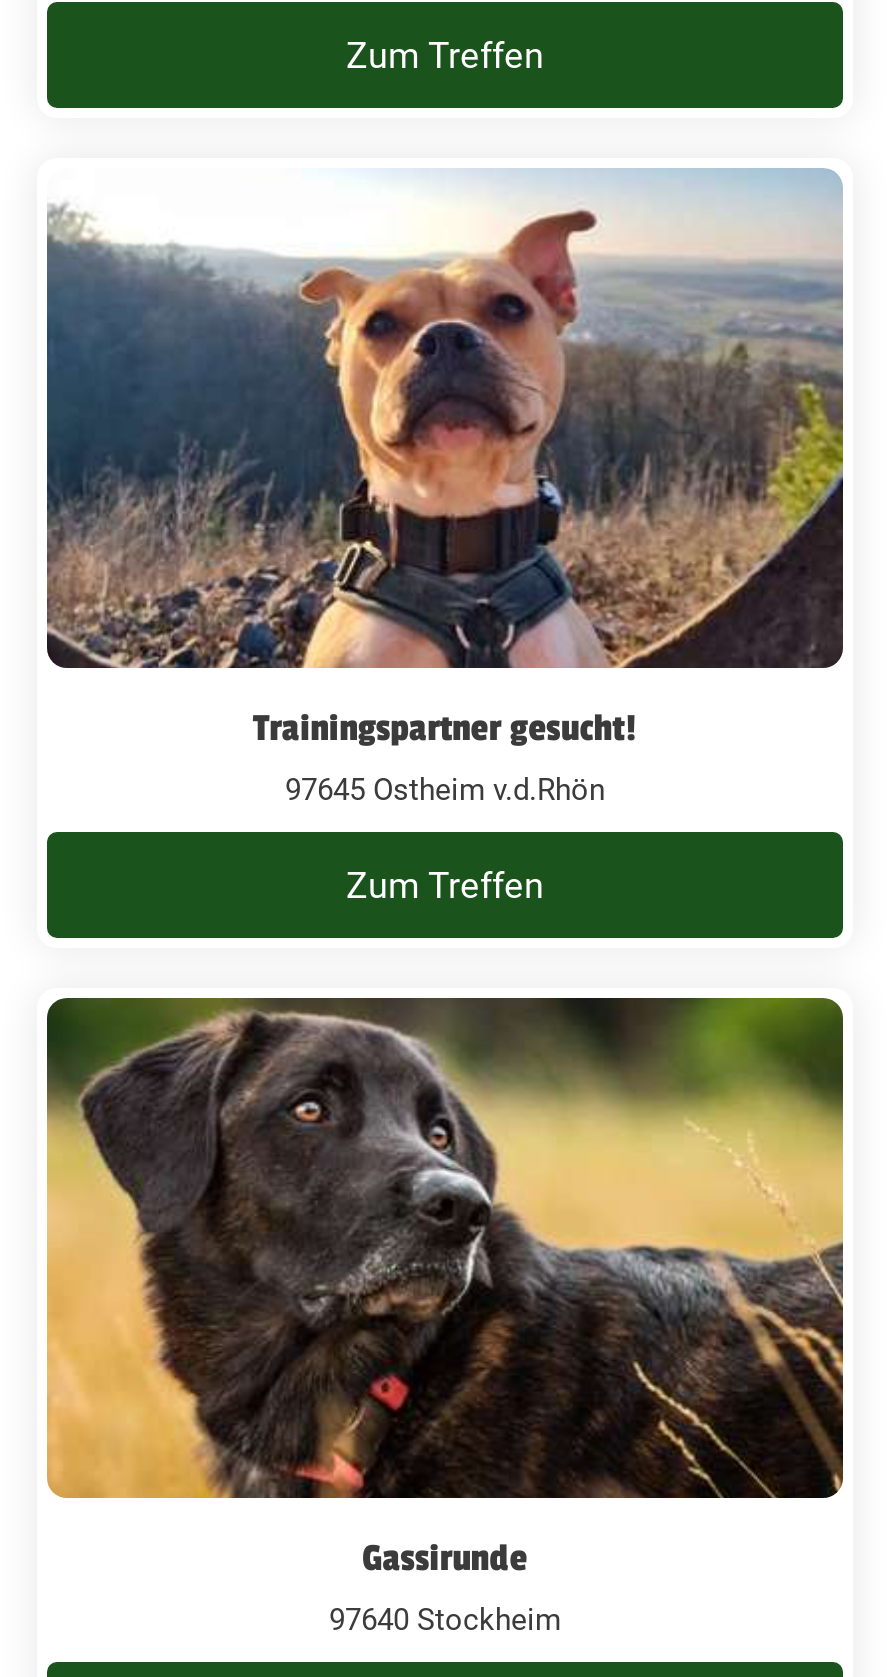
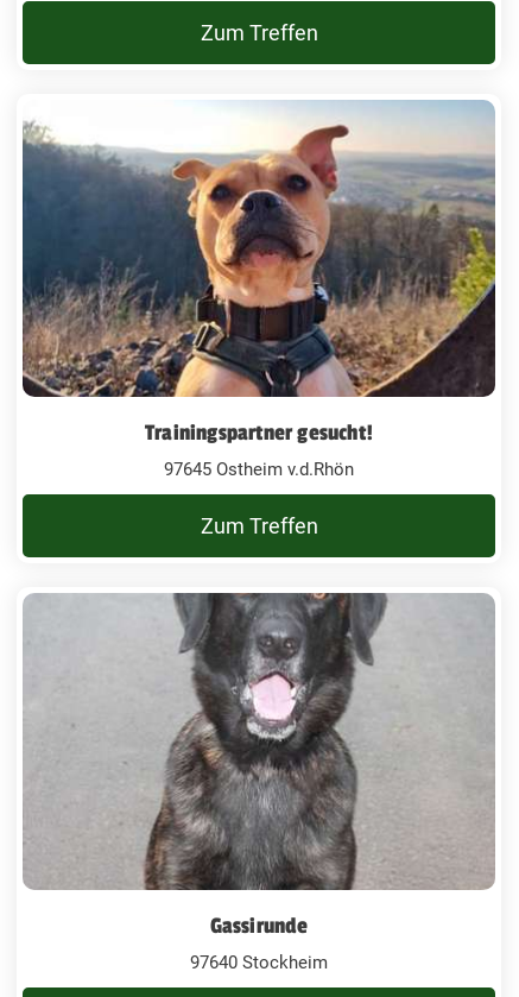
[47,996,845,1500] [image] -> [23,592,495,891] [image]

